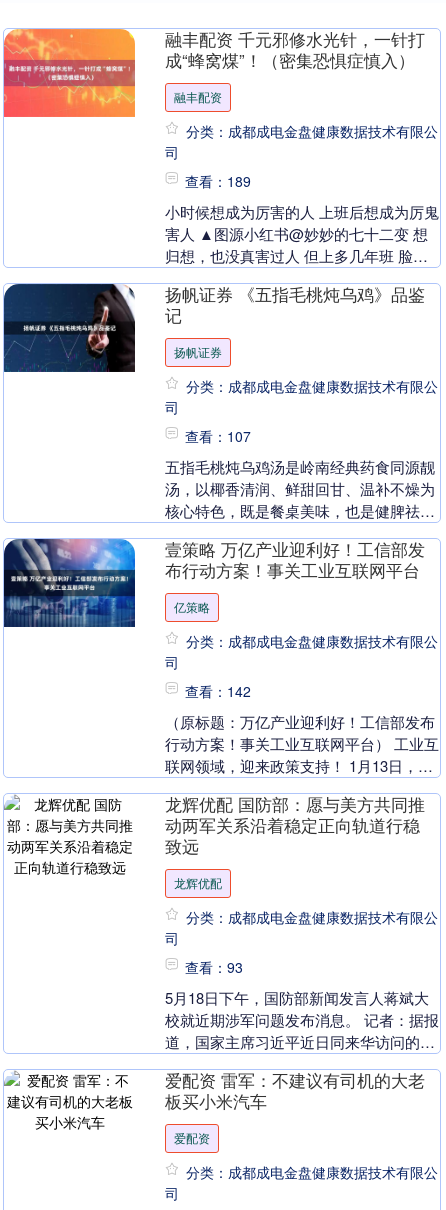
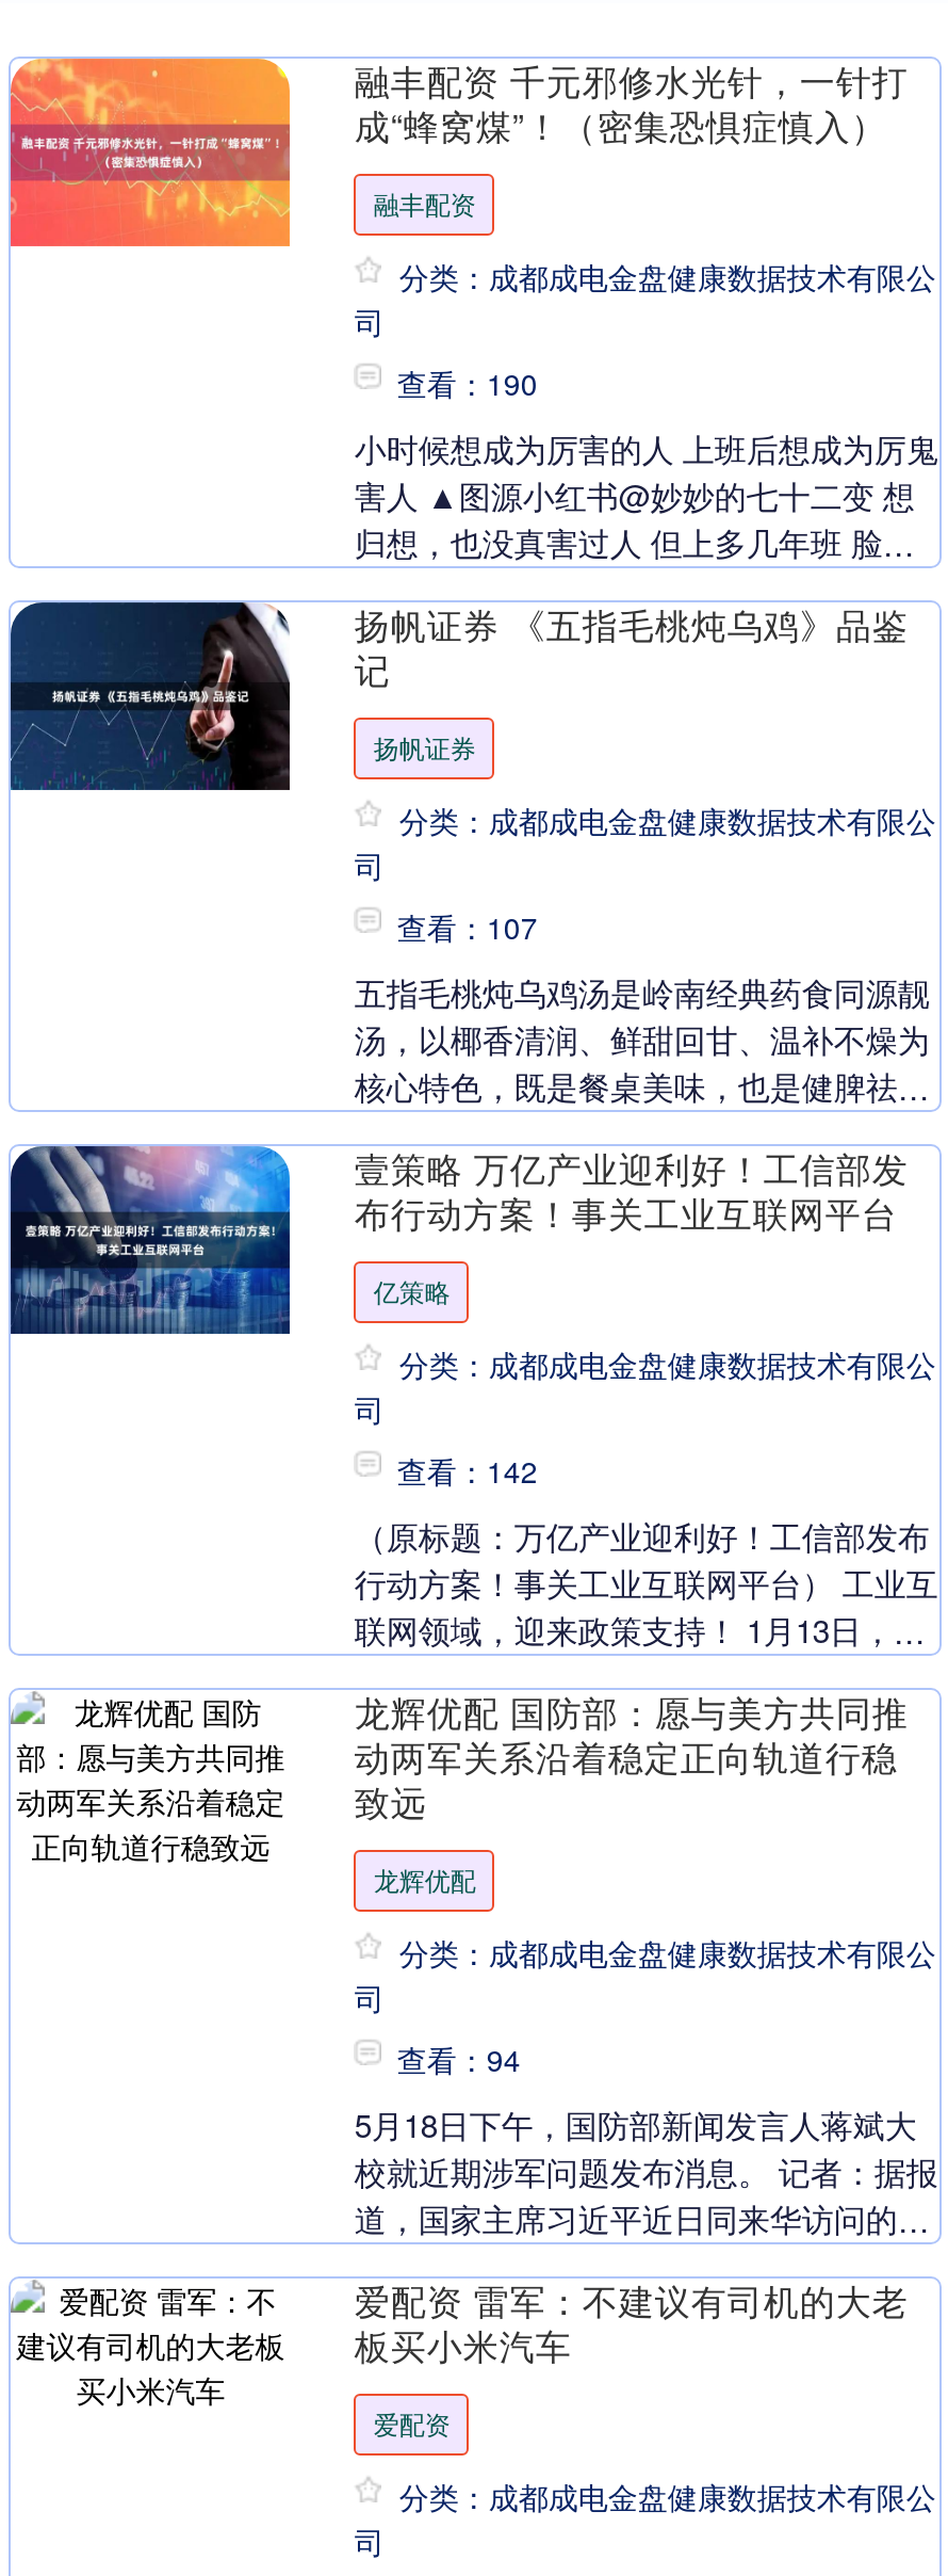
[185,171,251,191] 查看：189 -> [397,362,537,405] 查看：190
[185,957,243,977] 查看：93 -> [397,2038,520,2081] 查看：94

